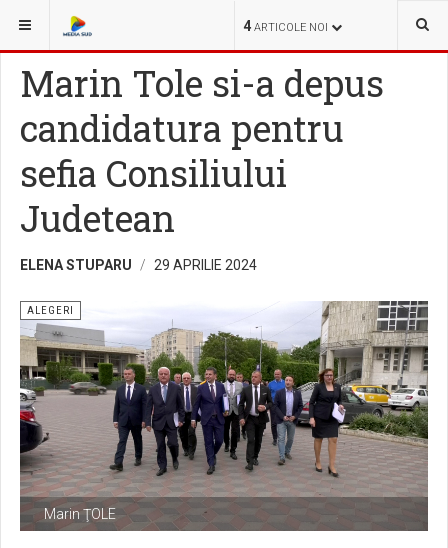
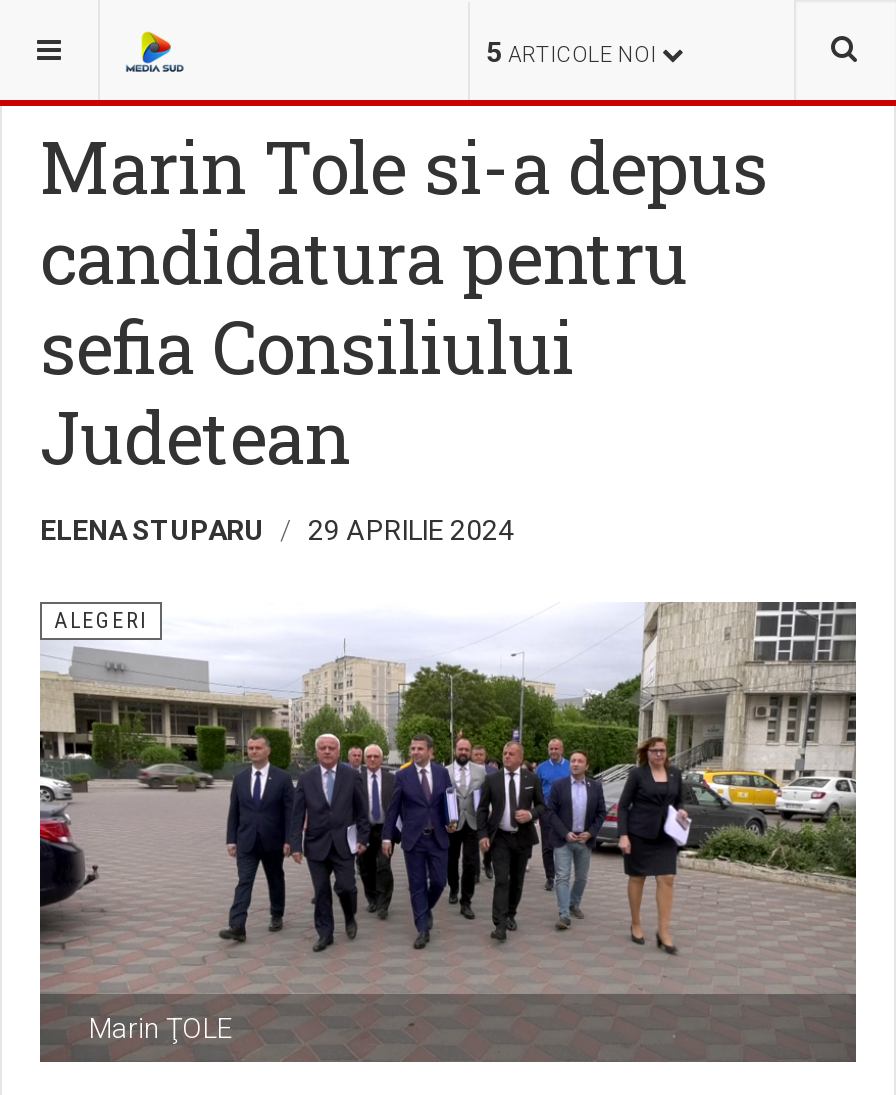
[243,18,328,34] 4 ARTICOLE NOI -> [486,36,656,68] 5 ARTICOLE NOI

